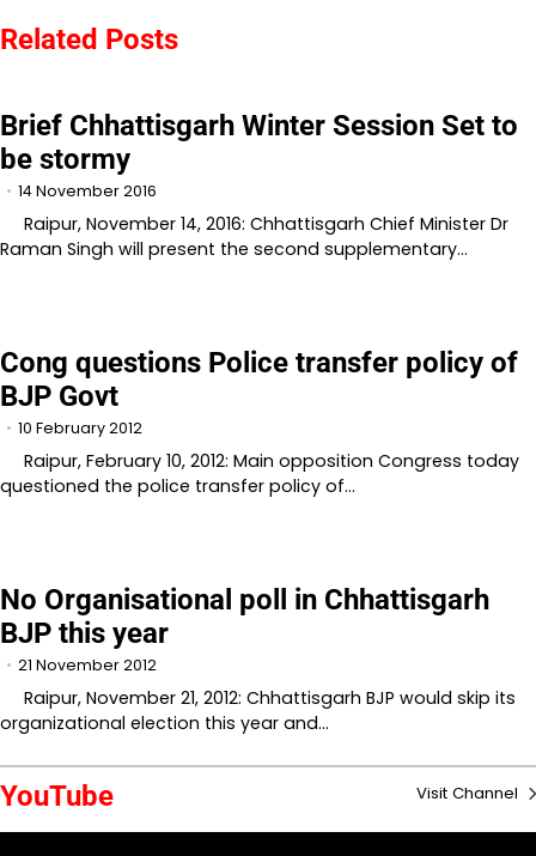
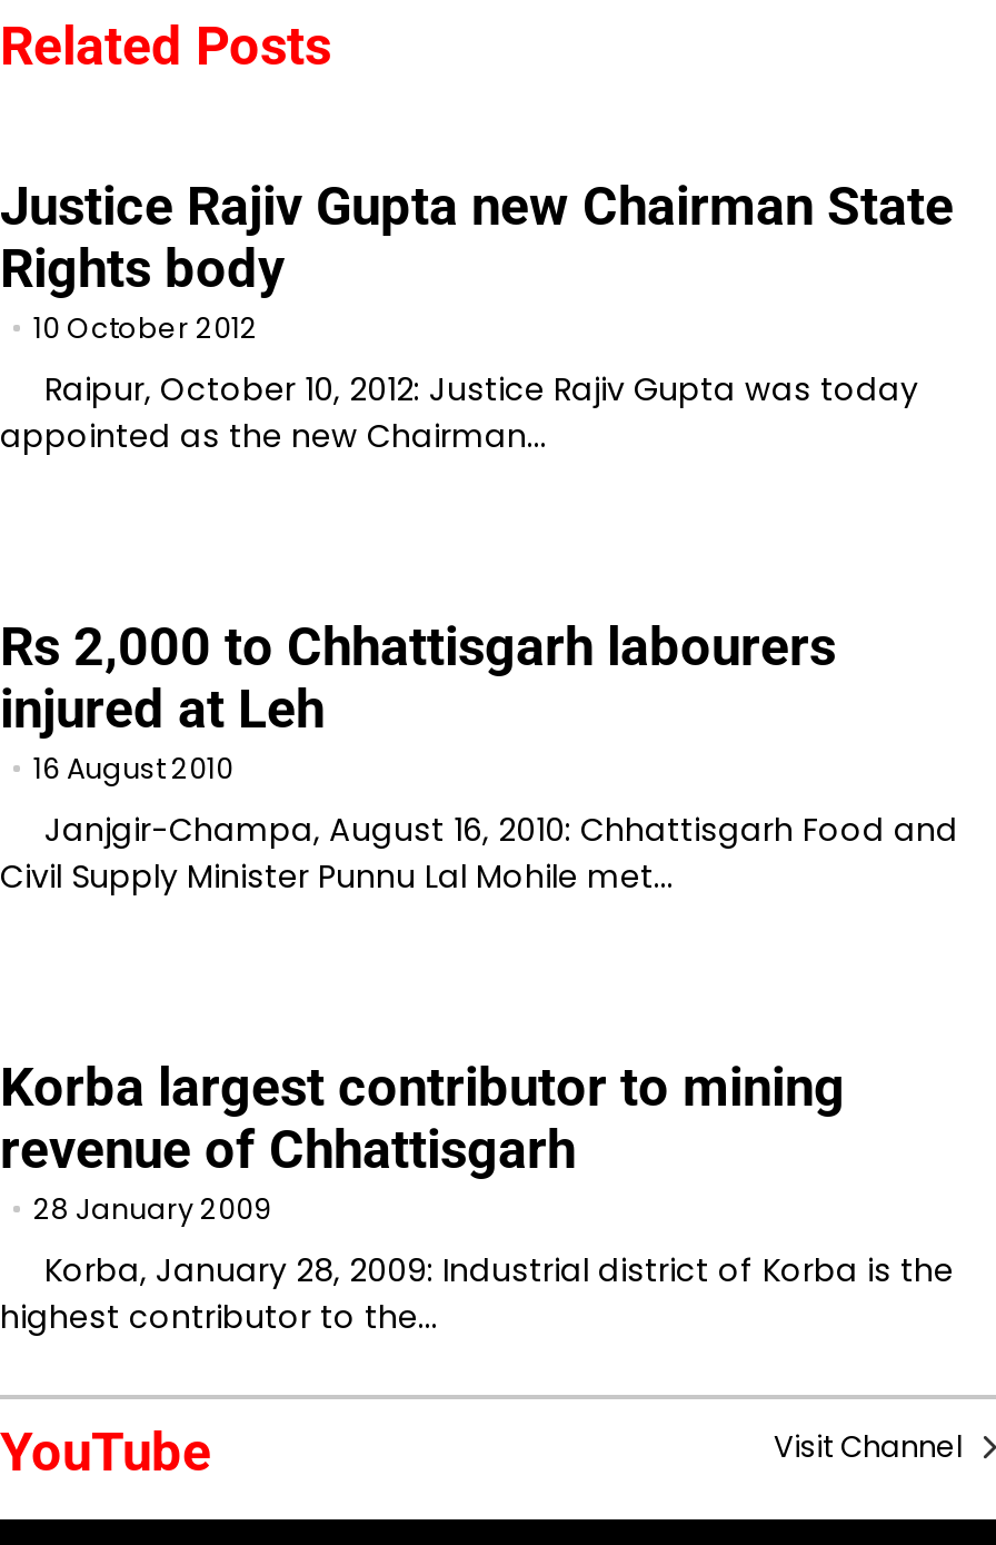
[0,108,518,261] Brief Chhattisgarh Winter Session Set to | be stormy | 14 November 2016 | Raipur, November 14, 2016: Chhattisgarh Chief Minister Dr | Raman Singh will present the second supplementary… -> [0,175,954,457] Justice Rajiv Gupta new Chairman State | Rights body | 10 October 2012 | Raipur, October 10, 2012: Justice Rajiv Gupta was today | appointed as the new Chairman…
[0,346,519,498] Cong questions Police transfer policy of | BJP Govt | 10 February 2012 | Raipur, February 10, 2012: Main opposition Congress today | questioned the police transfer policy of… -> [0,615,958,898] Rs 2,000 to Chhattisgarh labourers | injured at Leh | 16 August 2010 | Janjgir-Champa, August 16, 2010: Chhattisgarh Food and | Civil Supply Minister Punnu Lal Mohile met…
[0,583,516,735] No Organisational poll in Chhattisgarh | BJP this year | 21 November 2012 | Raipur, November 21, 2012: Chhattisgarh BJP would skip its | organizational election this year and… -> [0,1056,954,1338] Korba largest contributor to mining | revenue of Chhattisgarh | 28 January 2009 | Korba, January 28, 2009: Industrial district of Korba is the | highest contributor to the…

